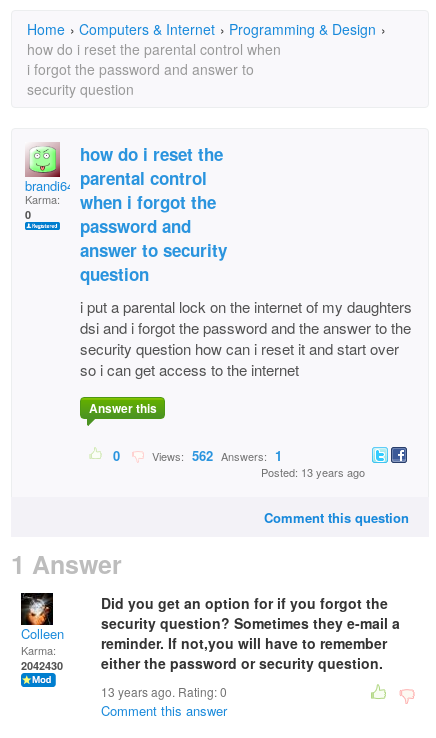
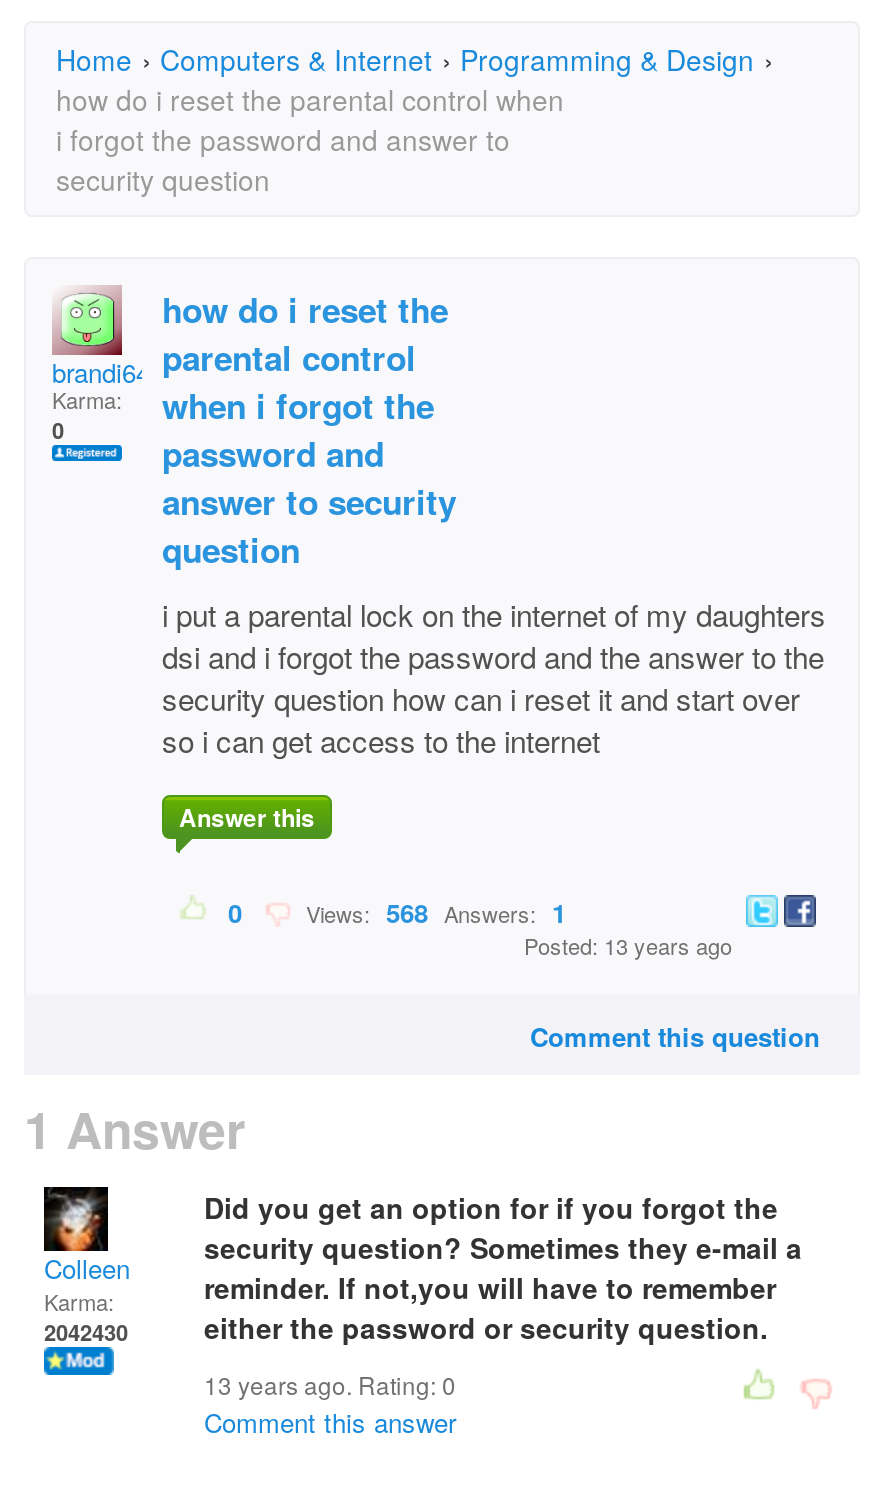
[146,446,282,465] Views: 562 Answers: 1 -> [294,893,566,931] Views: 568 Answers: 1

